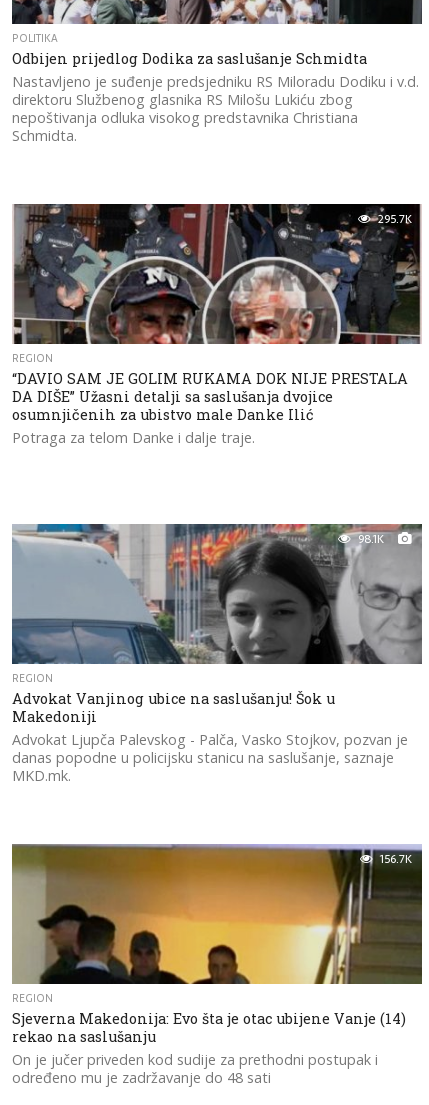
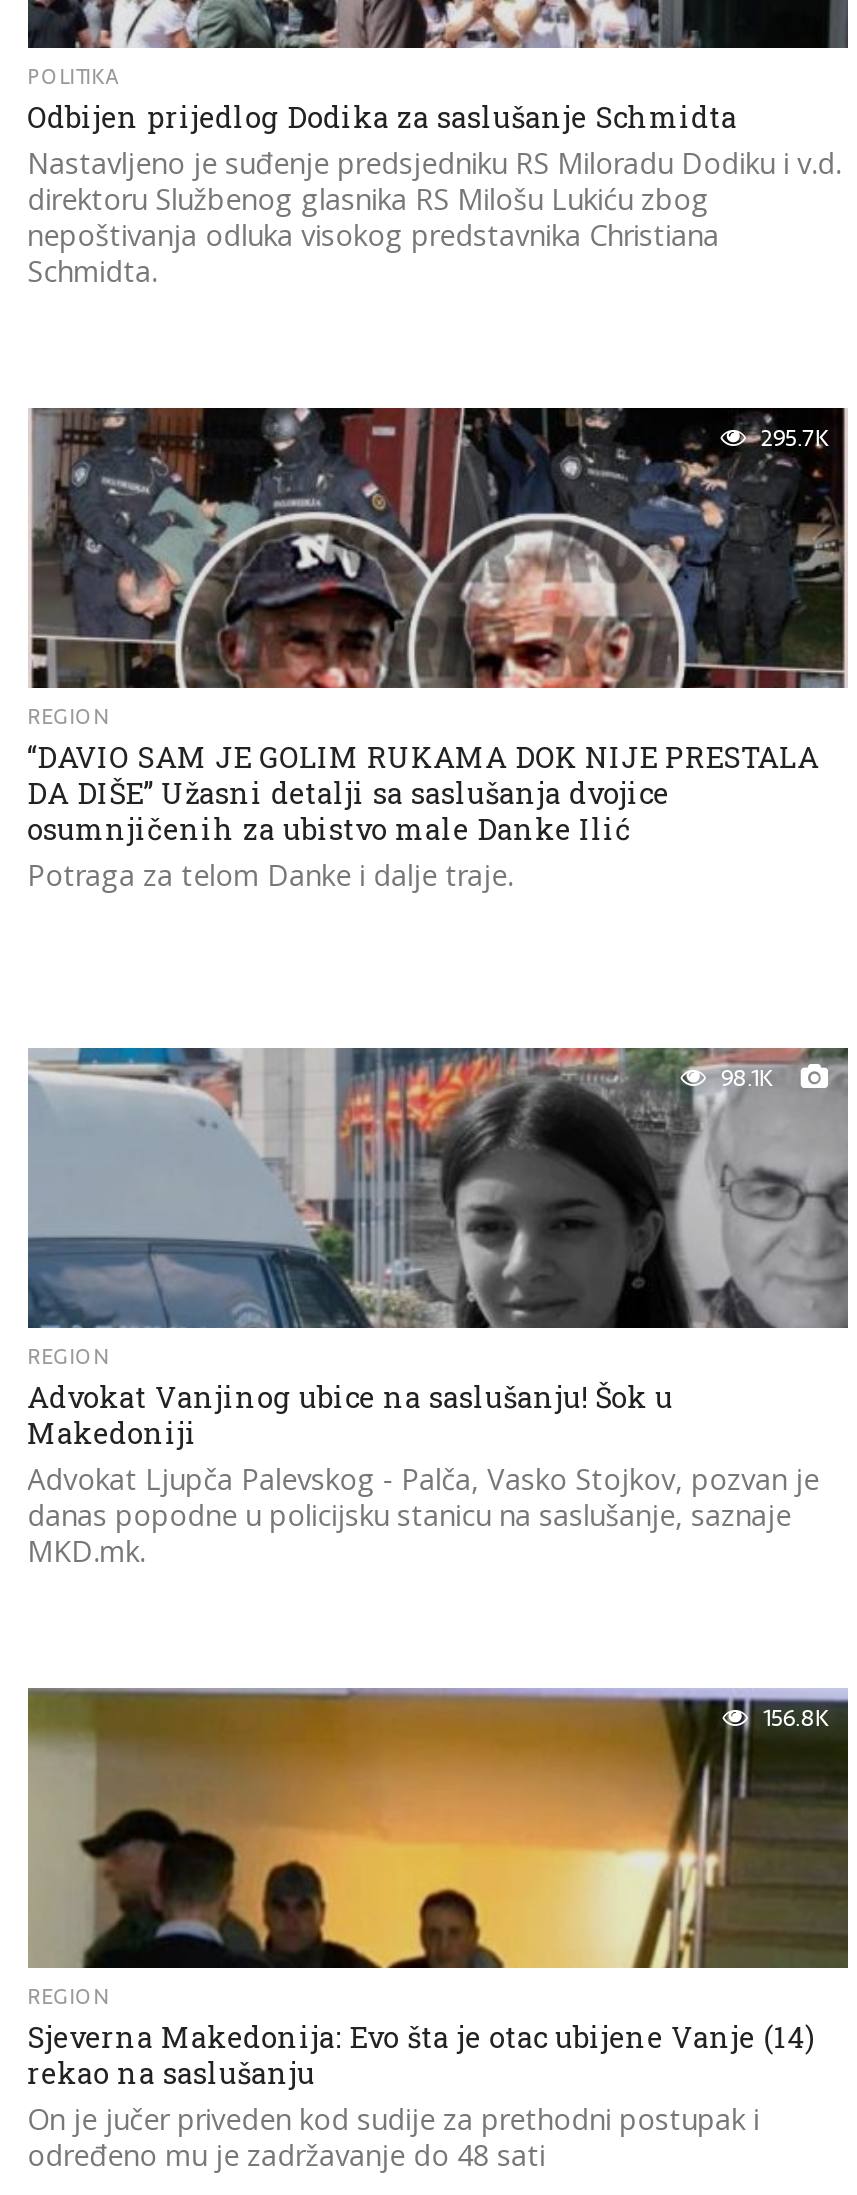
[380,850,412,868] 156.7K -> [763,1700,829,1736] 156.8K

